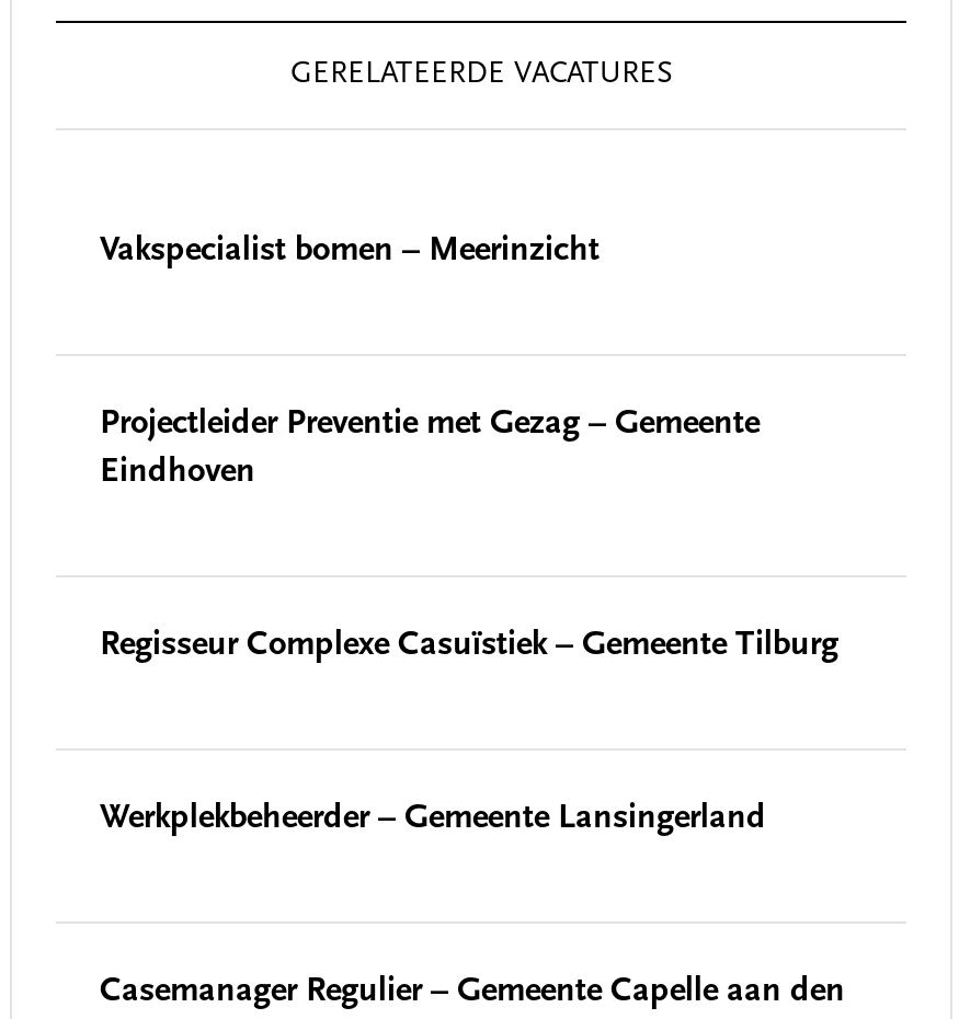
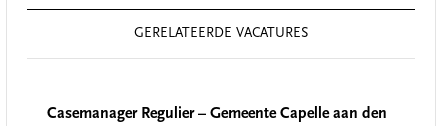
[100,234,600,269] Vakspecialist bomen – Meerinzicht -> none
[100,407,760,490] Projectleider Preventie met Gezag – Gemeente | Eindhoven -> none
[100,628,838,663] Regisseur Complexe Casuïstiek – Gemeente Tilburg -> none
[100,801,766,836] Werkplekbeheerder – Gemeente Lansingerland -> none

